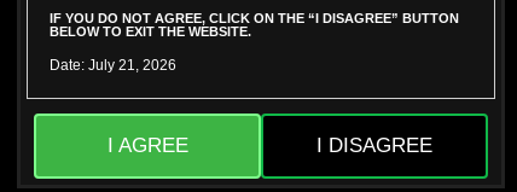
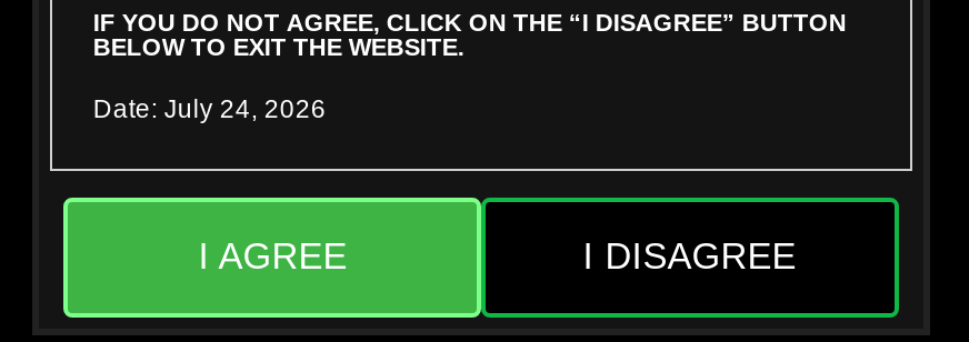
[50,57,177,73] Date: July 21, 2026 -> [93,94,326,123] Date: July 24, 2026

